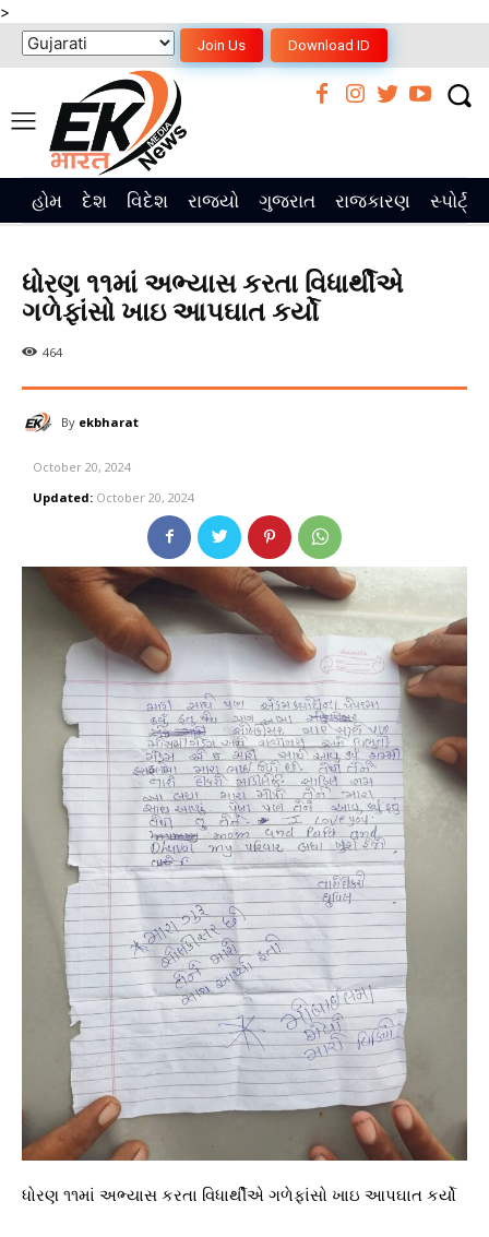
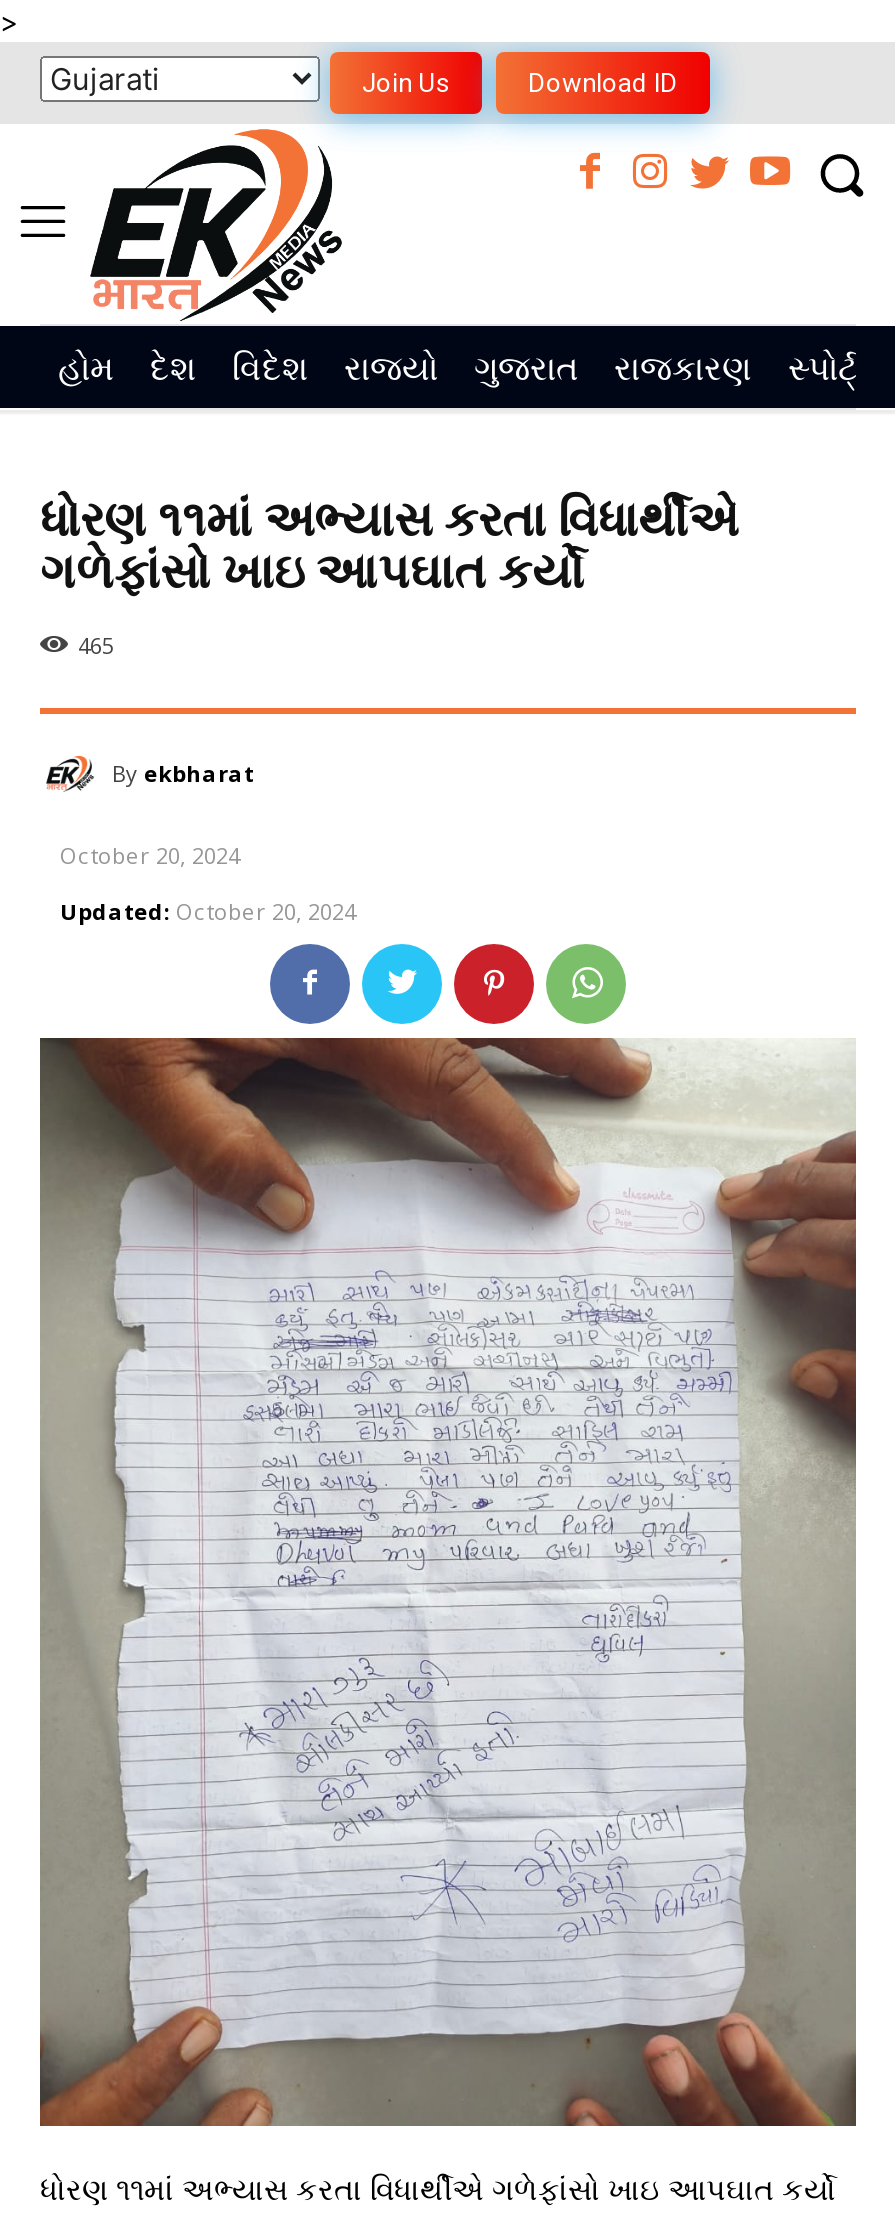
[43,344,62,360] 464 -> [78,629,114,659] 465

